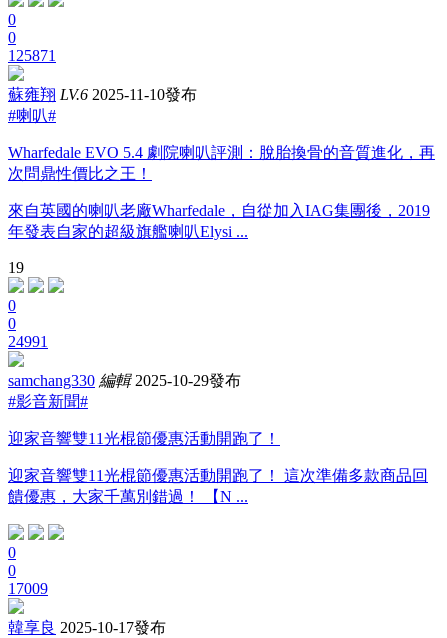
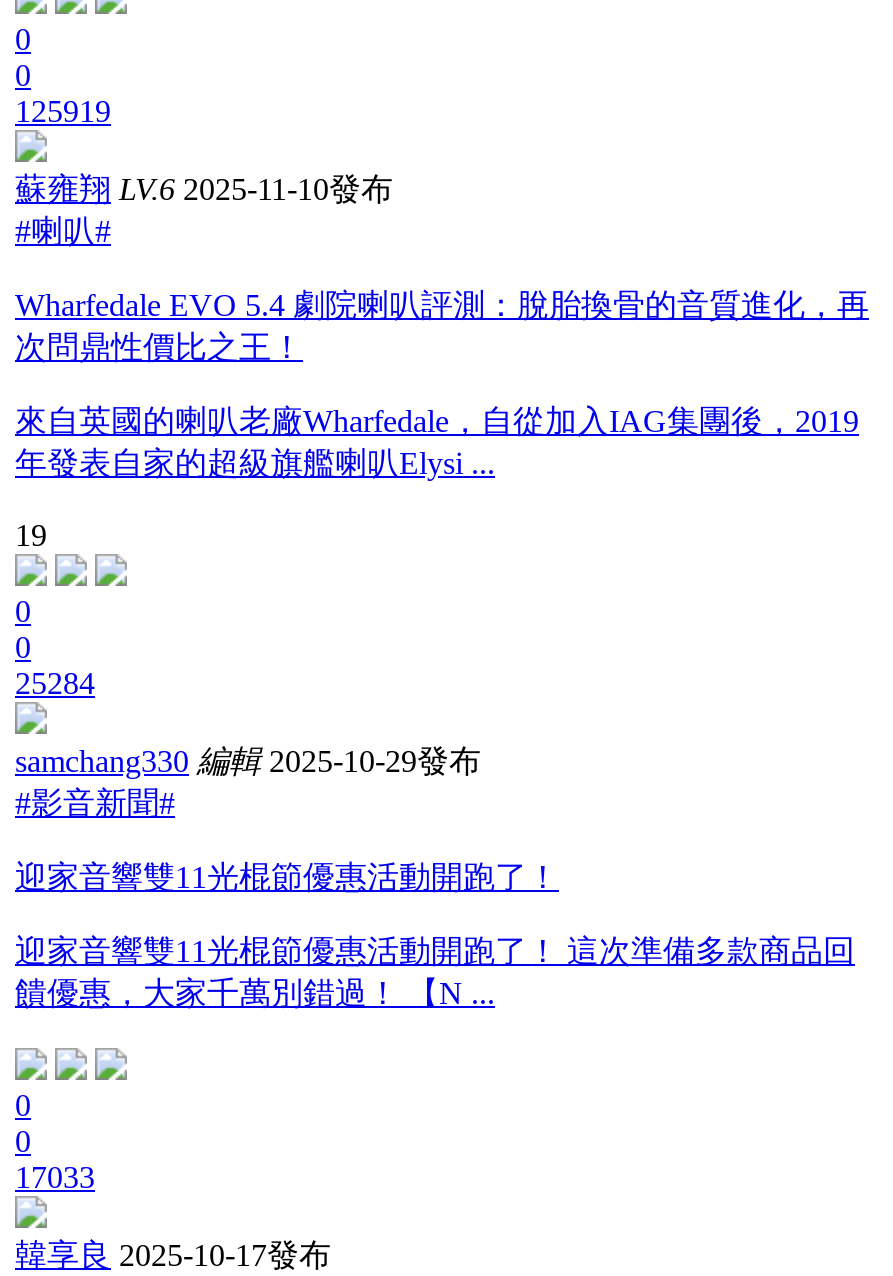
[8,47,56,64] 125871 -> [15,94,111,128] 125919
[8,333,48,350] 24991 -> [15,666,95,700] 25284
[8,580,48,597] 17009 -> [15,1160,95,1194] 17033

